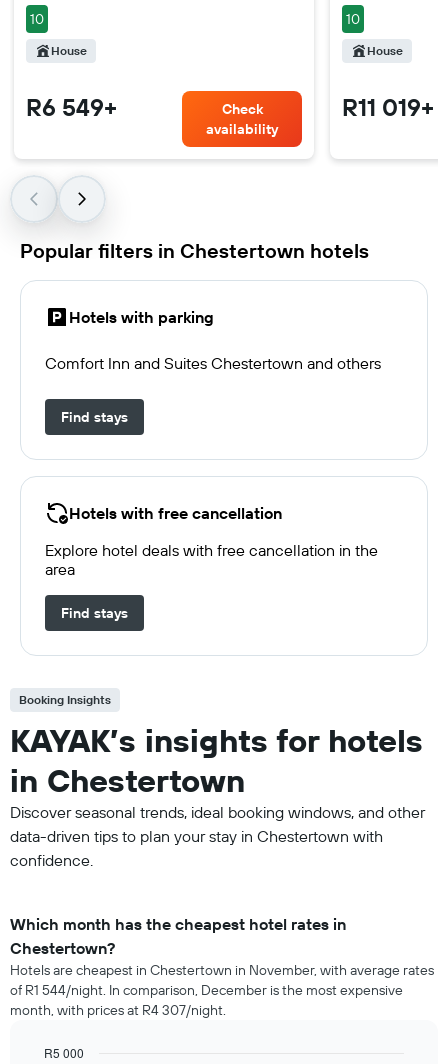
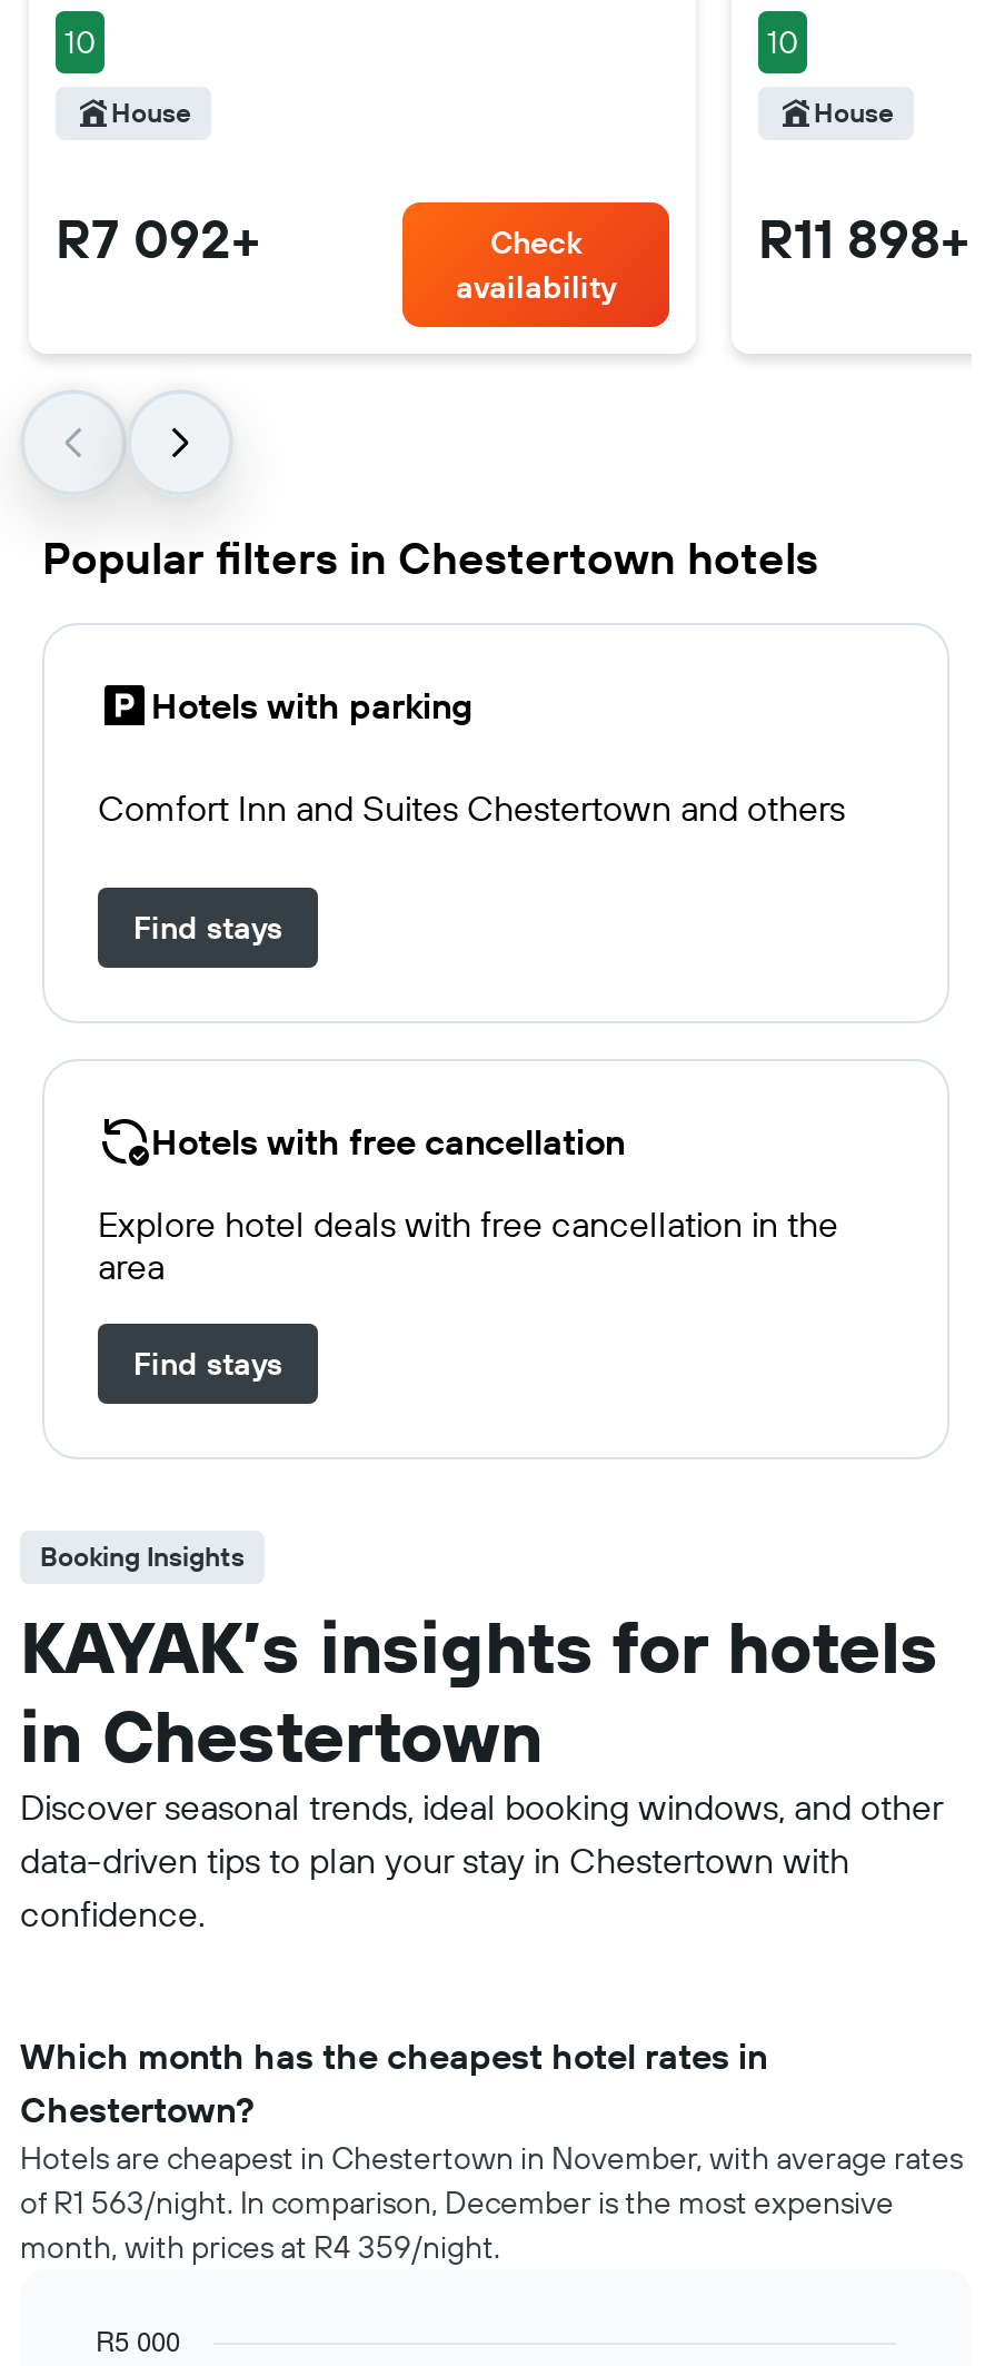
[26,92,117,122] R6 549+ -> [56,205,260,271] R7 092+
[342,92,434,122] R11 019+ -> [758,205,969,271] R11 898+
[10,981,403,999] of R1 544/night. In comparison, December is the most expensive -> [20,2182,894,2222] of R1 563/night. In comparison, December is the most expensive
[10,1001,226,1019] month, with prices at R4 307/night. -> [20,2226,500,2266] month, with prices at R4 359/night.

